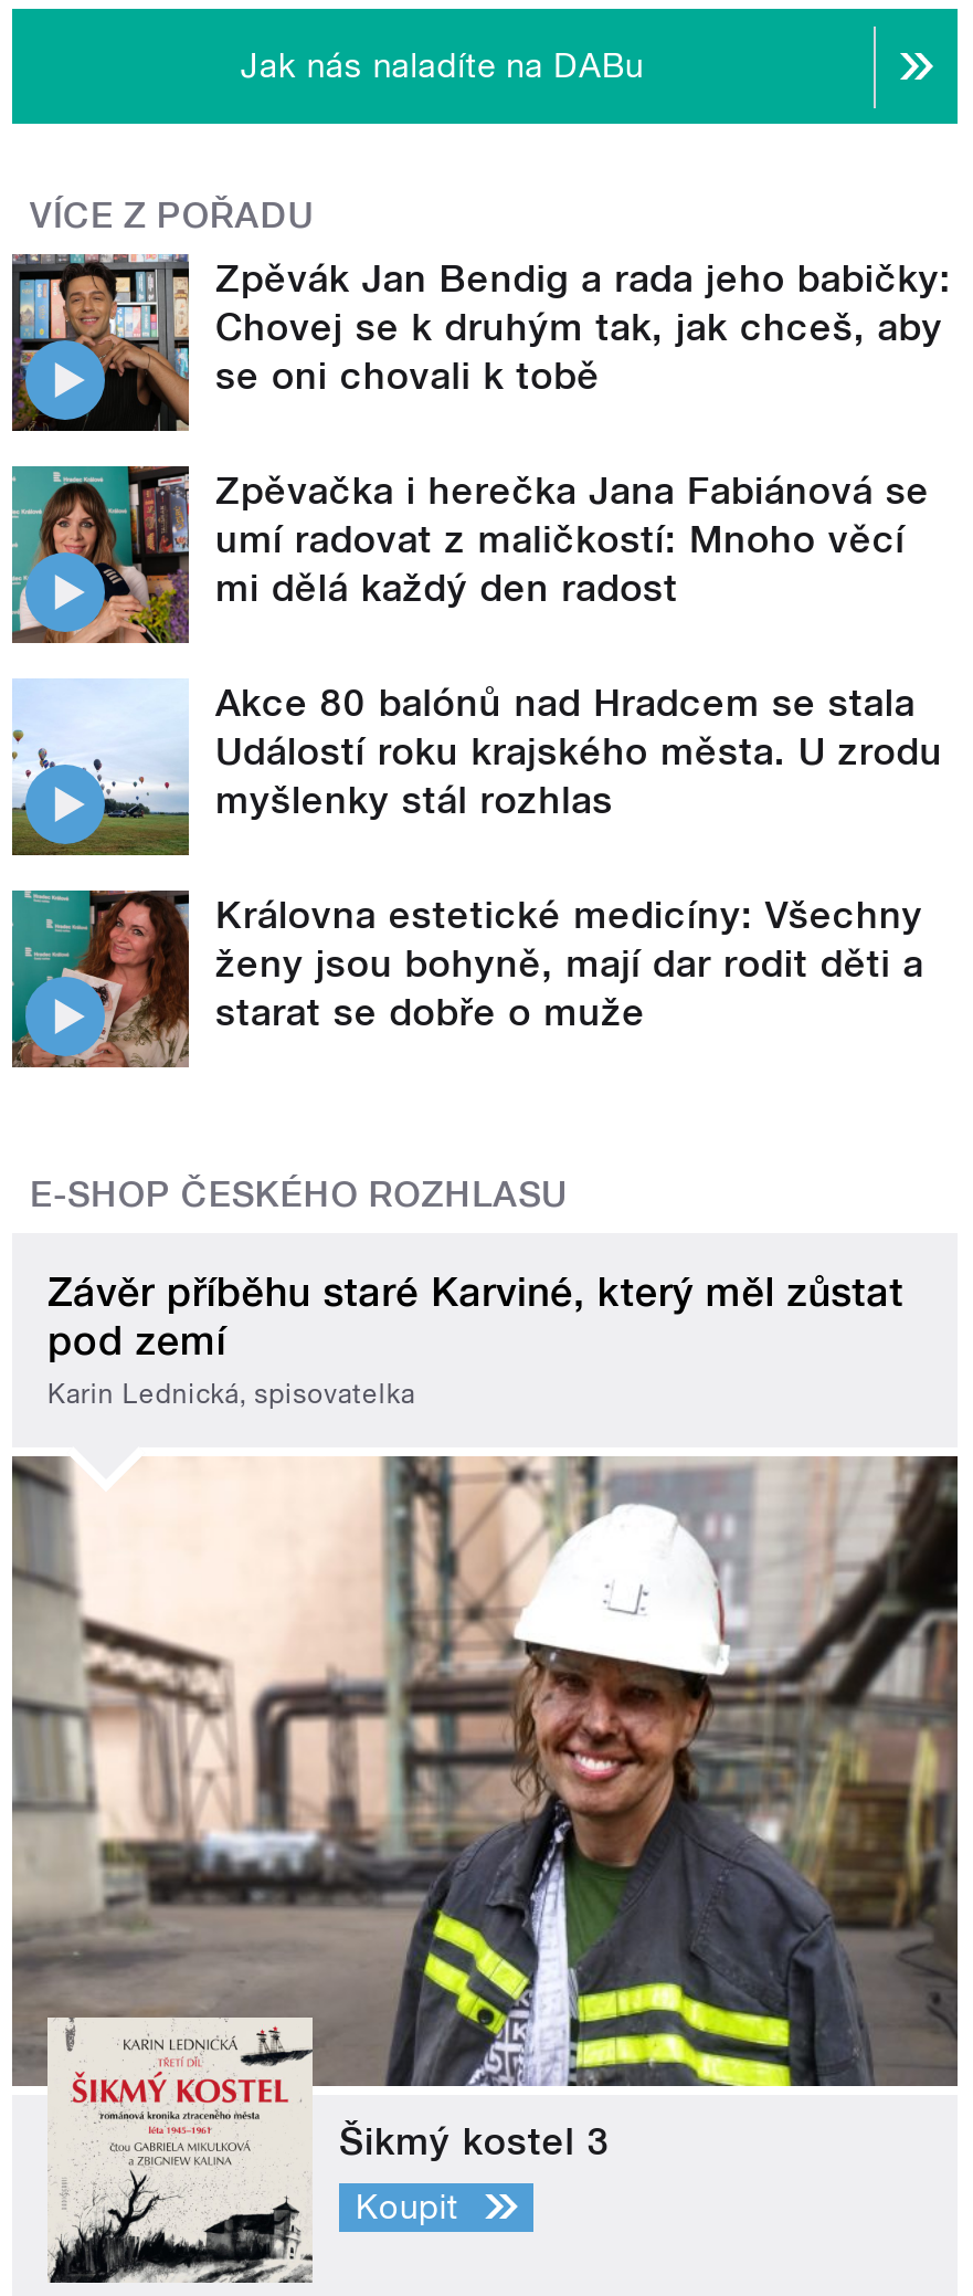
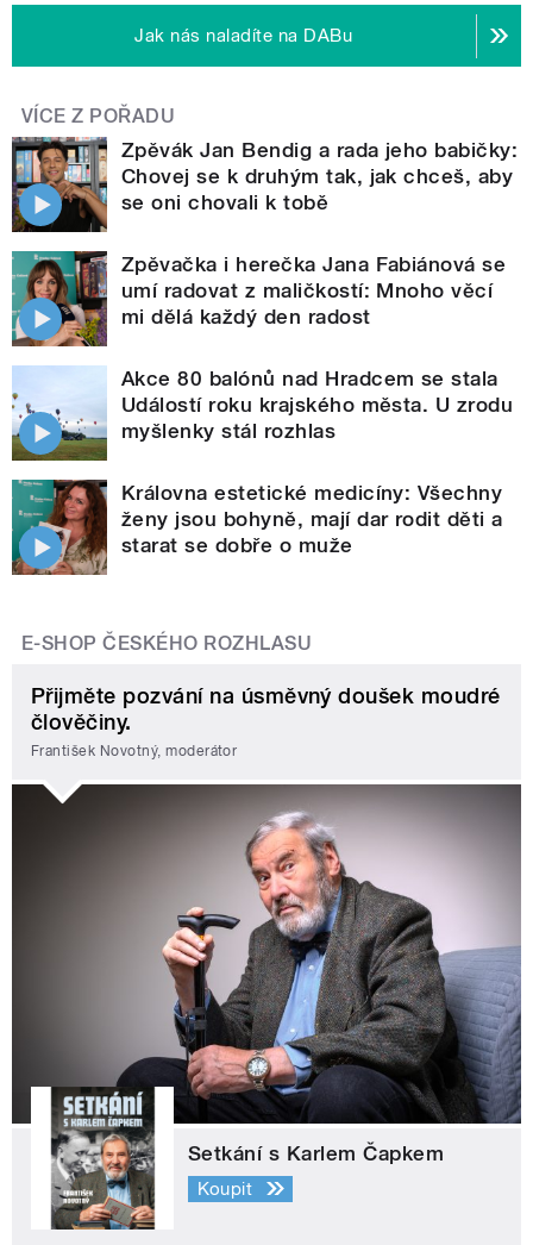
[47,1269,904,1410] Závěr příběhu staré Karviné, který měl zůstat | pod zemí | Karin Lednická, spisovatelka -> [31,684,501,759] Přijměte pozvání na úsměvný doušek moudré | člověčiny. | František Novotný, moderátor
[12,1456,960,2285] [image] | Šikmý kostel 3 -> [12,783,522,1231] [image] | Setkání s Karlem Čapkem

